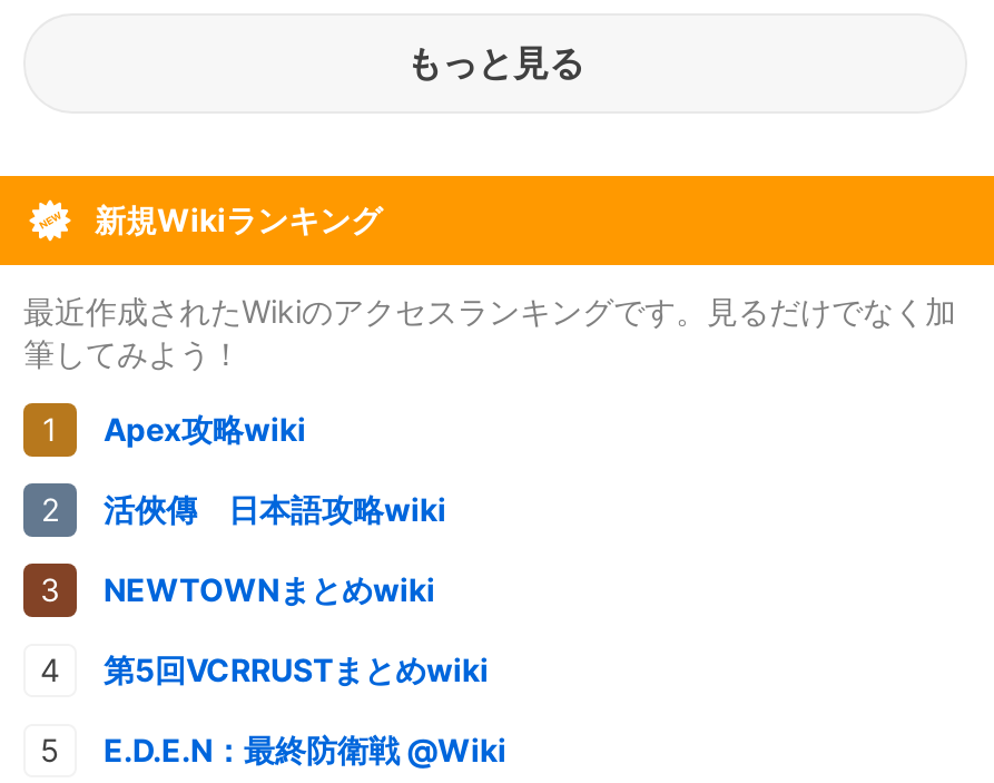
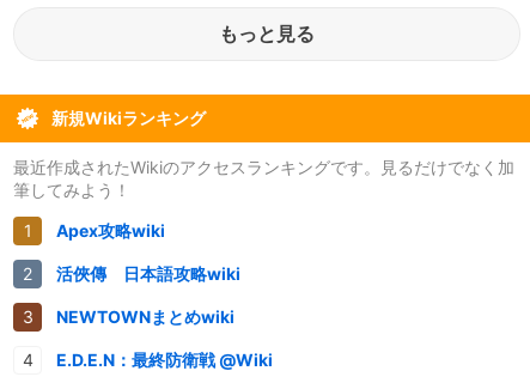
[104,650,489,687] 第5回VCRRUSTまとめwiki -> none

